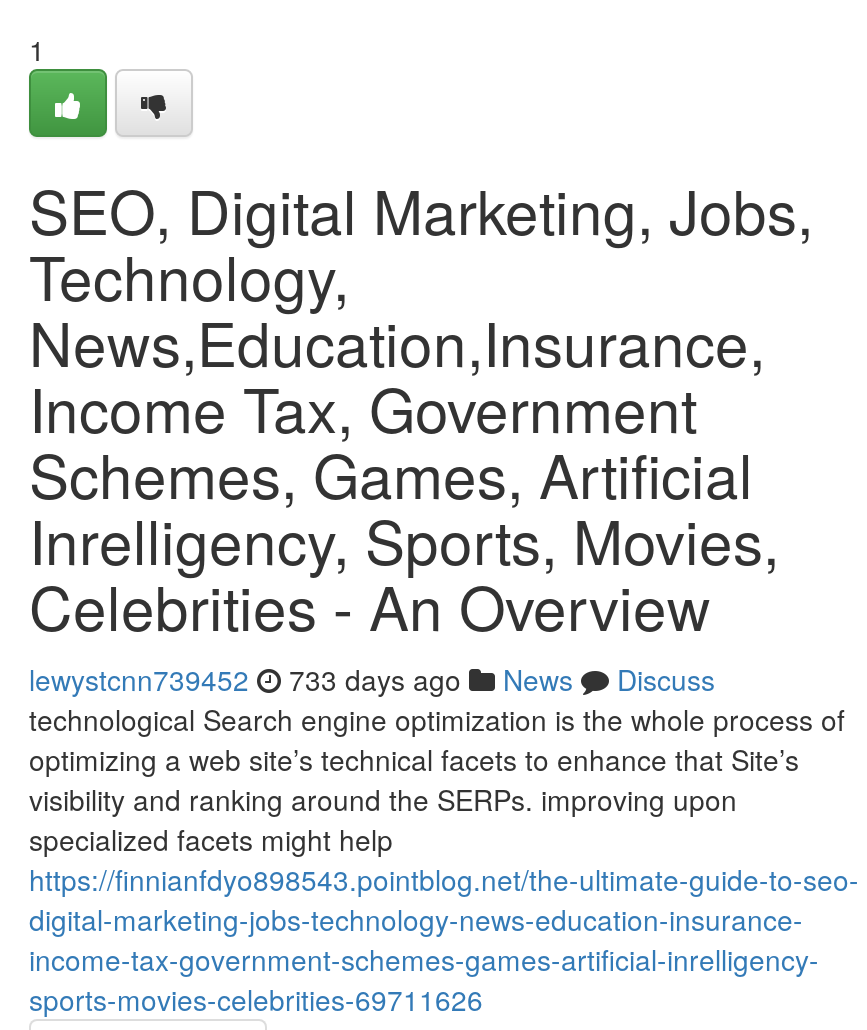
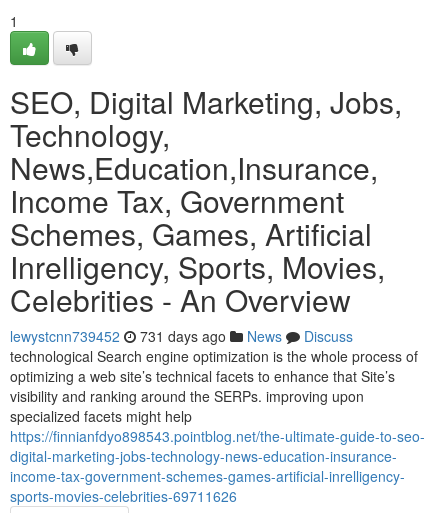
[29,659,715,699] lewystcnn739452 733 days ago News Discuss -> [10,326,353,346] lewystcnn739452 731 days ago News Discuss

